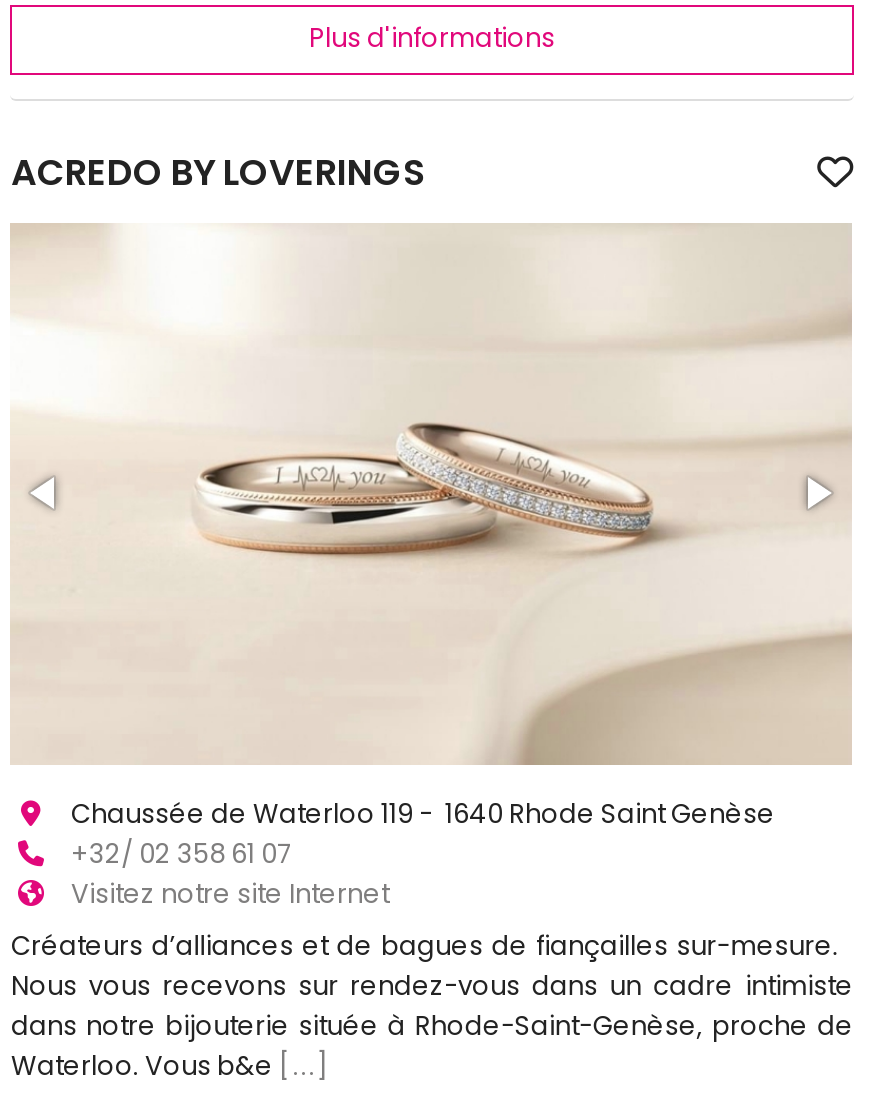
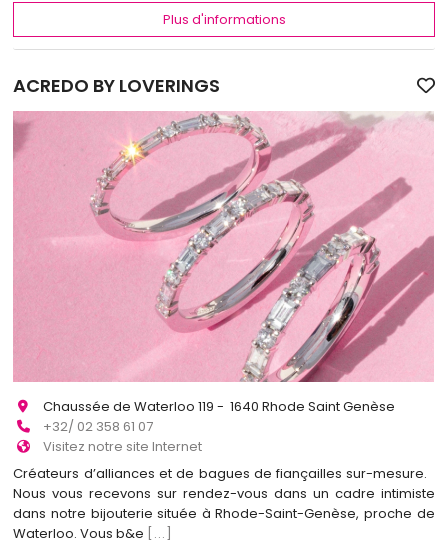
[10,222,852,766] [image] -> [12,110,435,383] [image]

